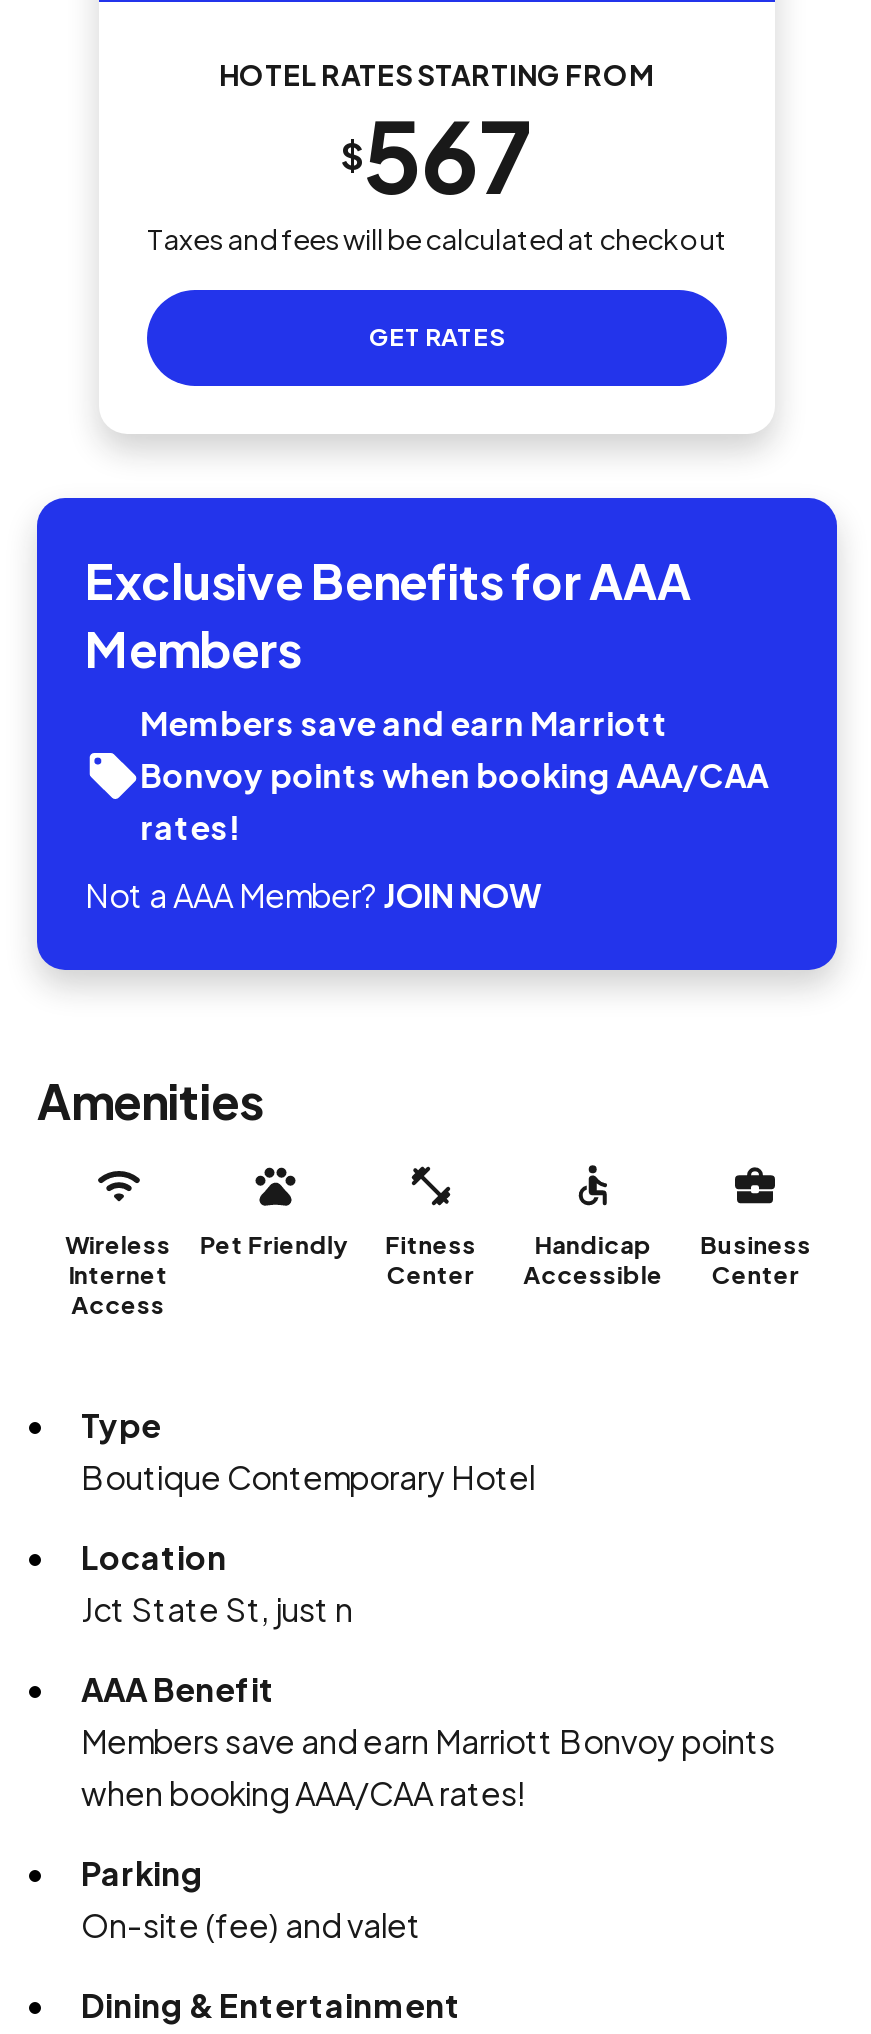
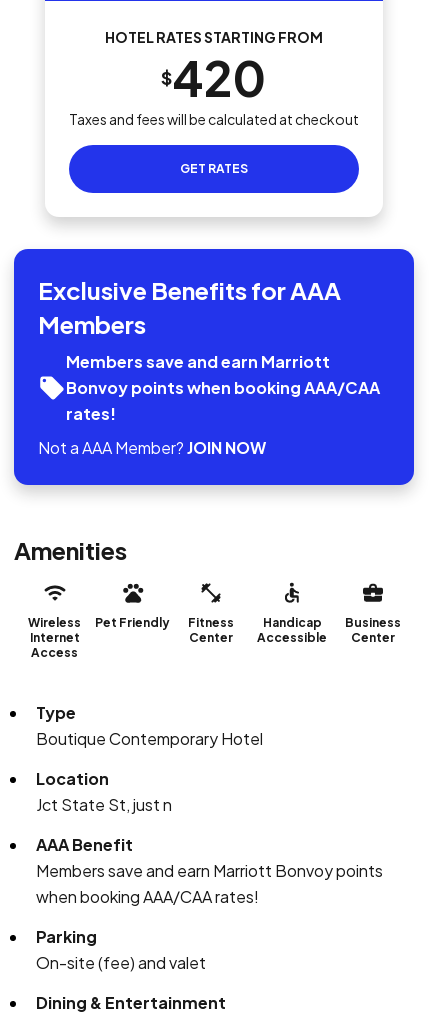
[341,94,533,216] $567 -> [161,47,266,108] $420

